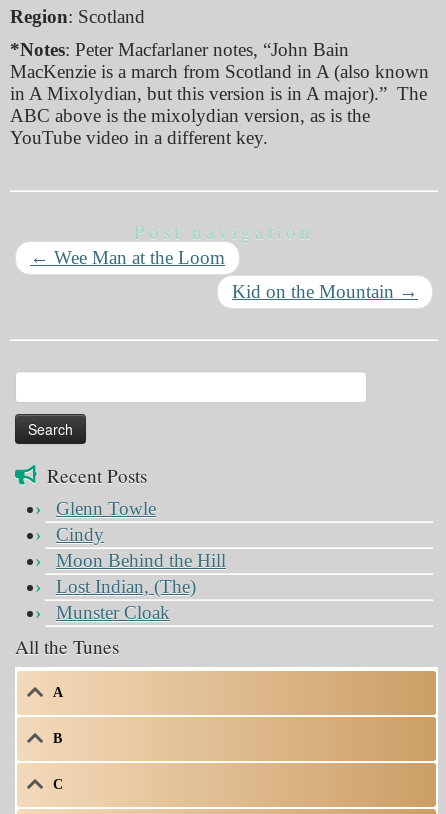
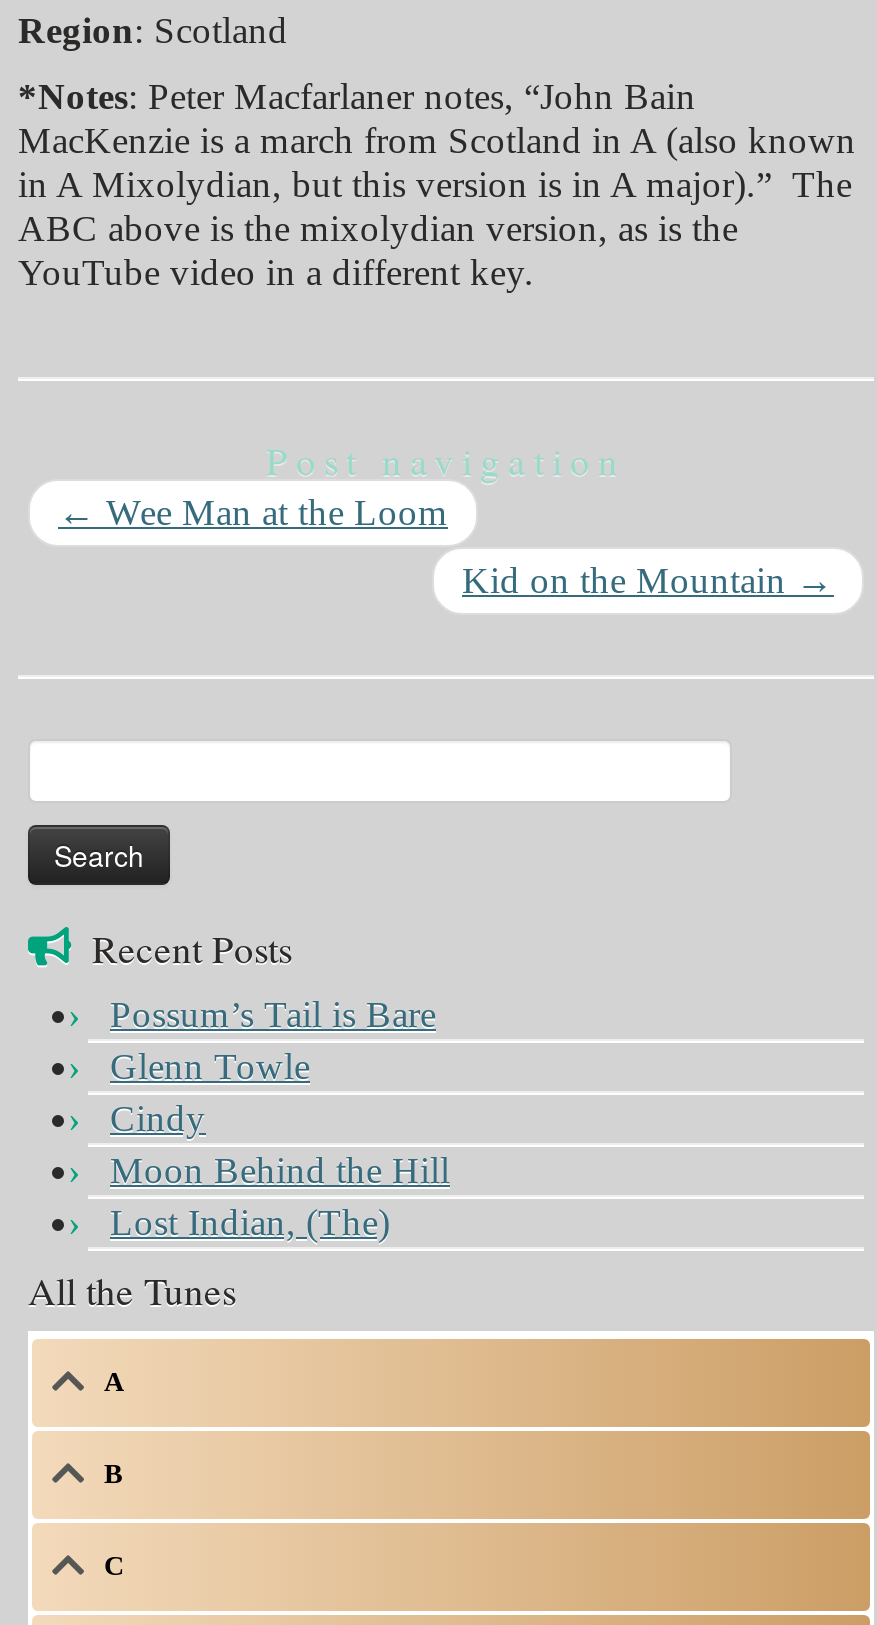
none -> [110,994,436,1036] Possum’s Tail is Bare
moved [56,498,226,597] -> [110,1046,450,1244]: Glenn Towle | Cindy | Moon Behind the Hill | Lost Indian, (The)
[56,602,170,623] Munster Cloak -> none

